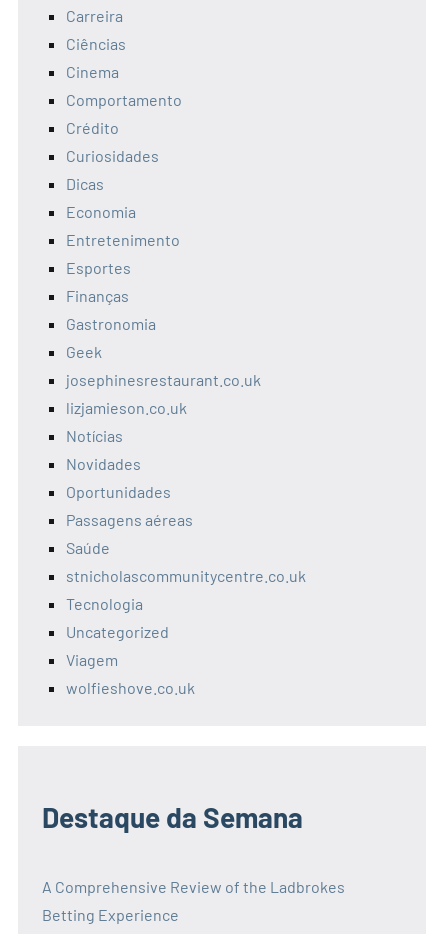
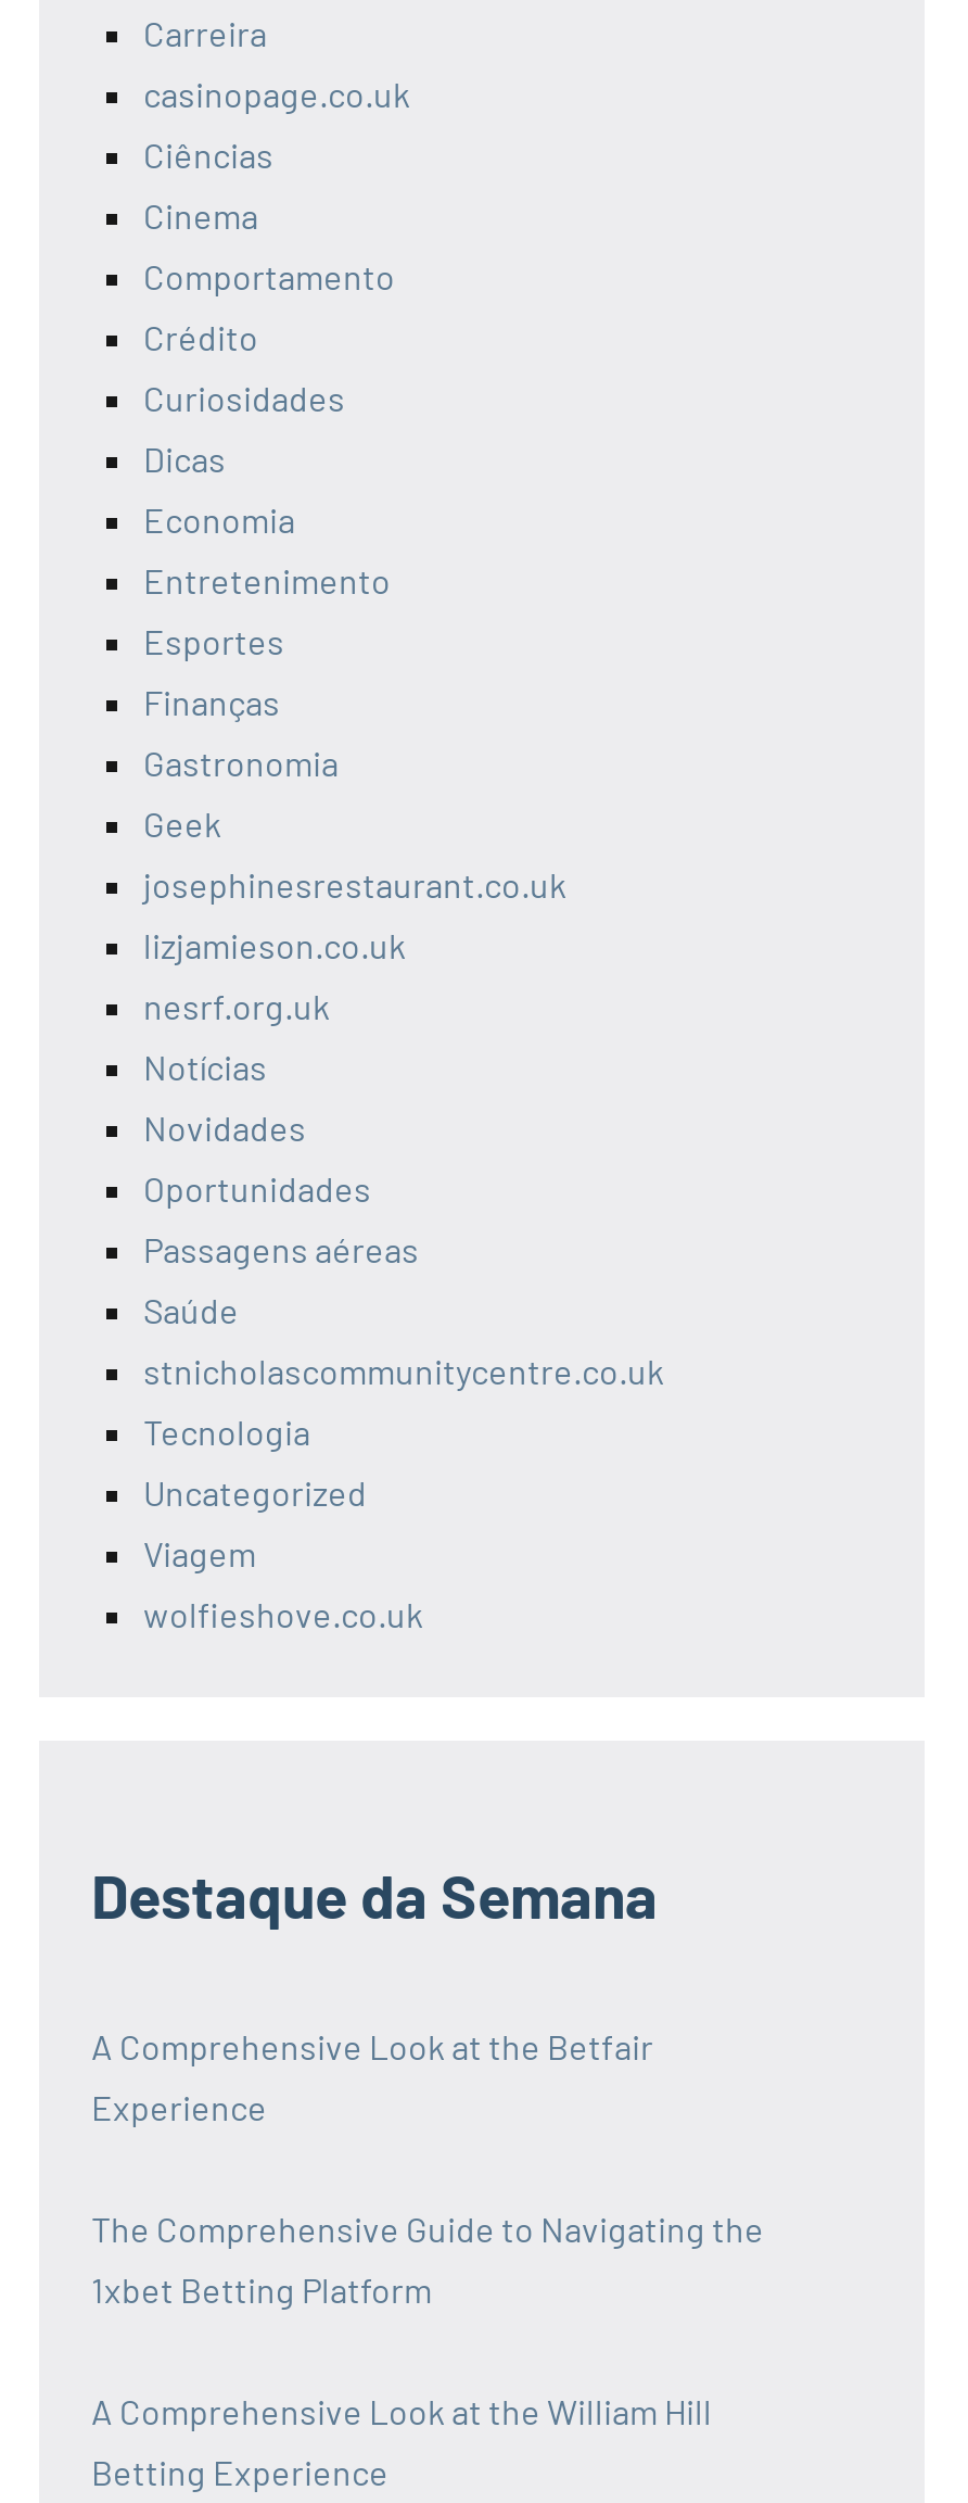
none -> [143,72,410,114] casinopage.co.uk
none -> [143,984,330,1026] nesrf.org.uk
[42,877,345,896] A Comprehensive Review of the Ladbrokes -> [91,2025,764,2431] A Comprehensive Look at the Betfair | Experience | The Comprehensive Guide to Navigating the | 1xbet Betting Platform | A Comprehensive Look at the William Hill

